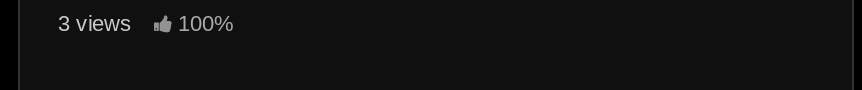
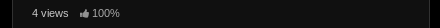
[58,11,234,35] 3 views 100% -> [32,7,120,19] 4 views 100%

